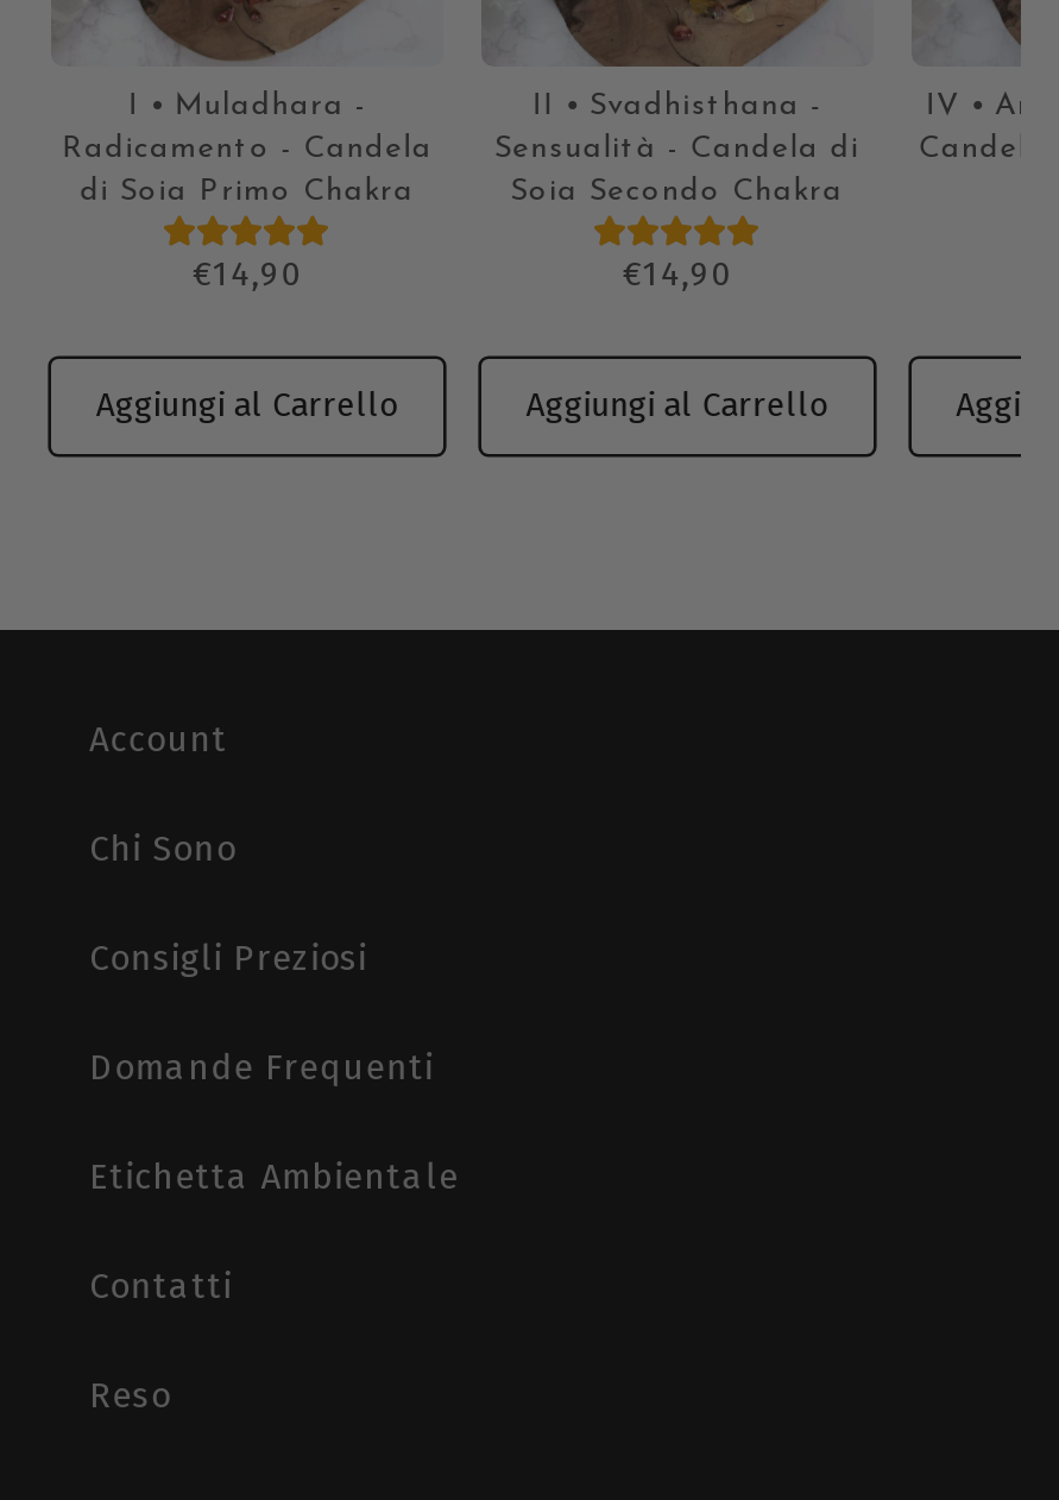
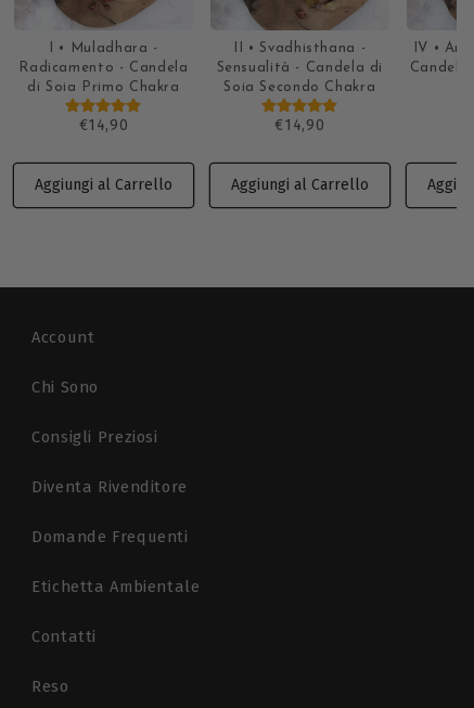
none -> [31,477,188,497] Diventa Rivenditore

